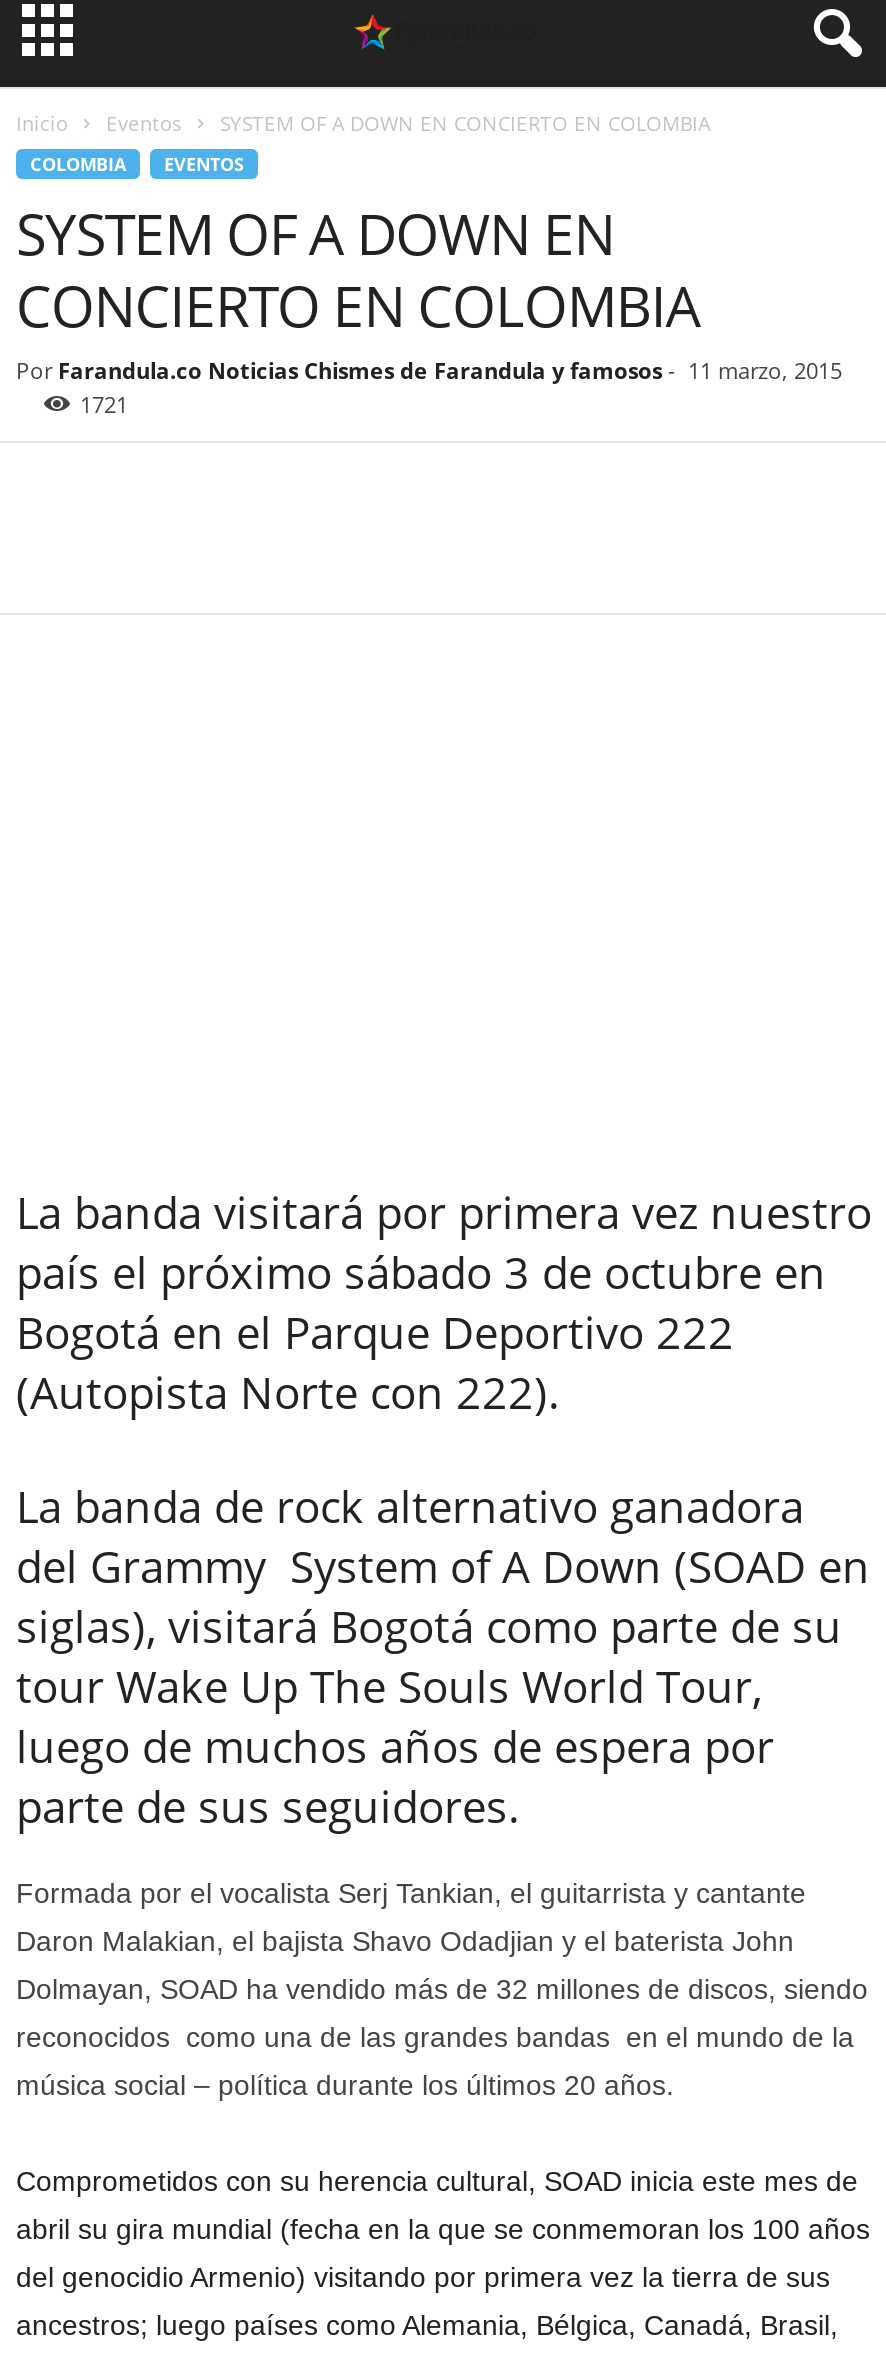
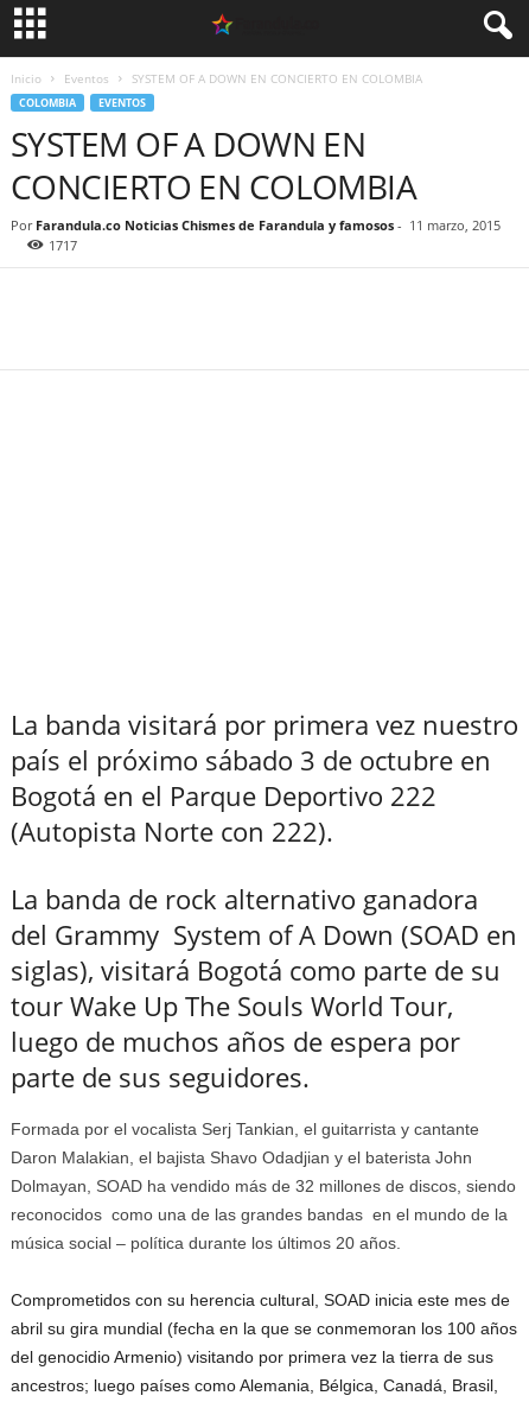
[80,389,128,419] 1721 -> [49,236,77,254] 1717

